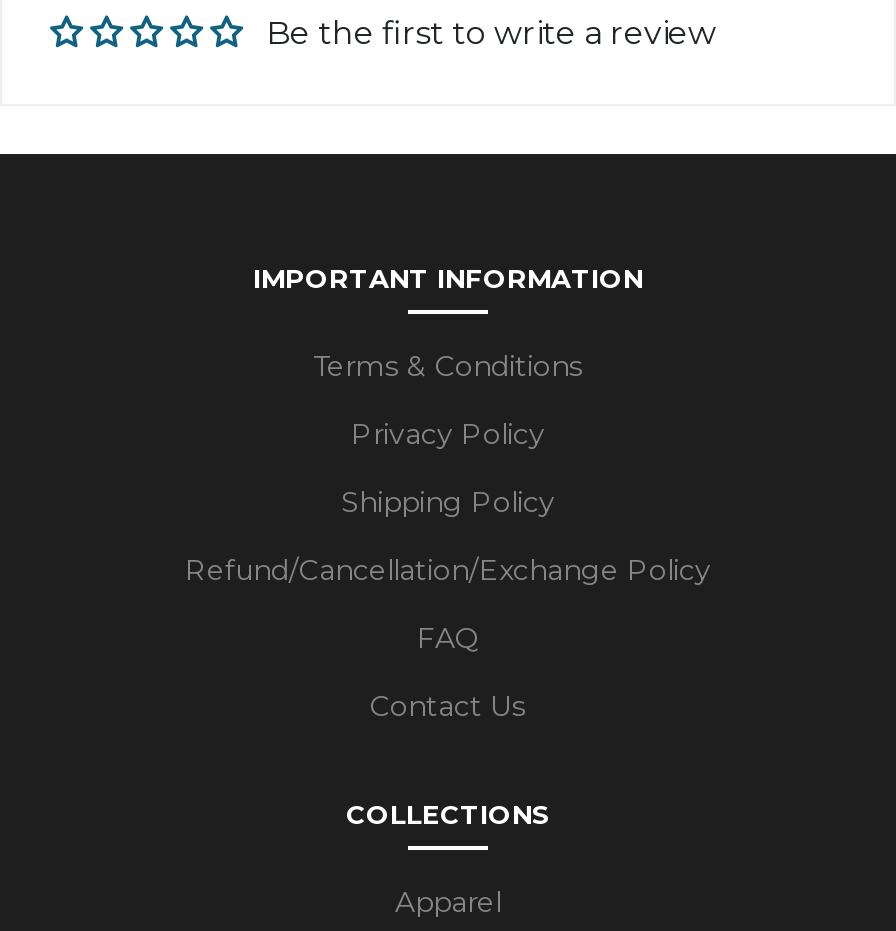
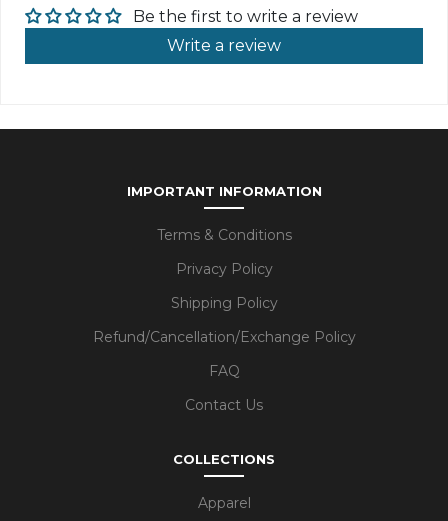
none -> [167,36,281,55] Write a review

